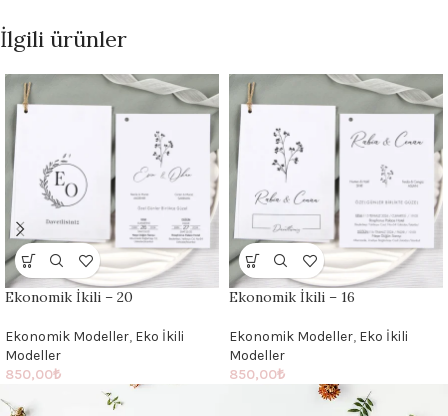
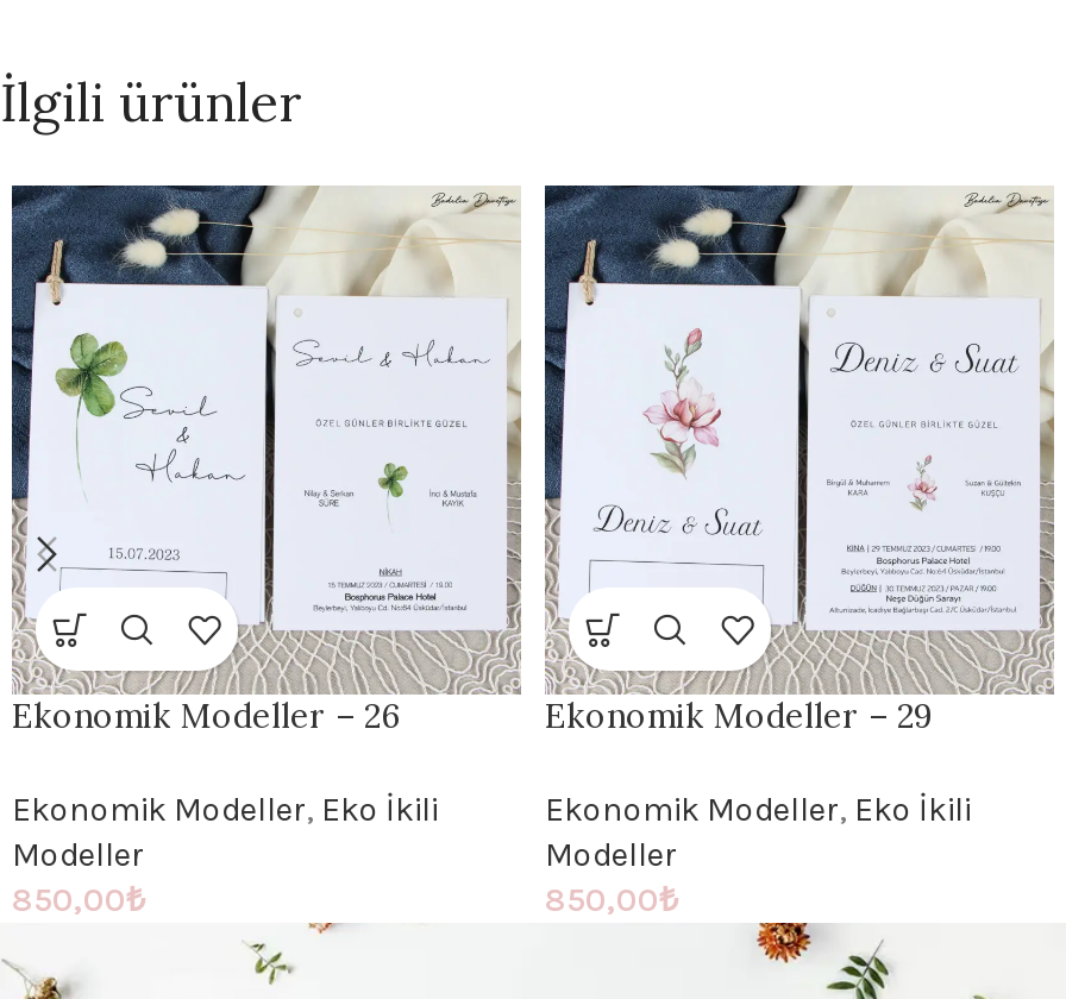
[4,73,220,306] [image] | Ekonomik İkili – 20 -> [10,183,523,737] [image] | Ekonomik Modeller – 26
[228,73,444,306] [image] | Ekonomik İkili – 16 -> [543,183,1056,737] [image] | Ekonomik Modeller – 29

